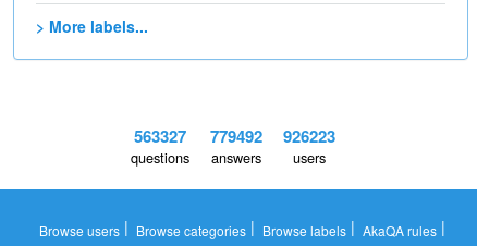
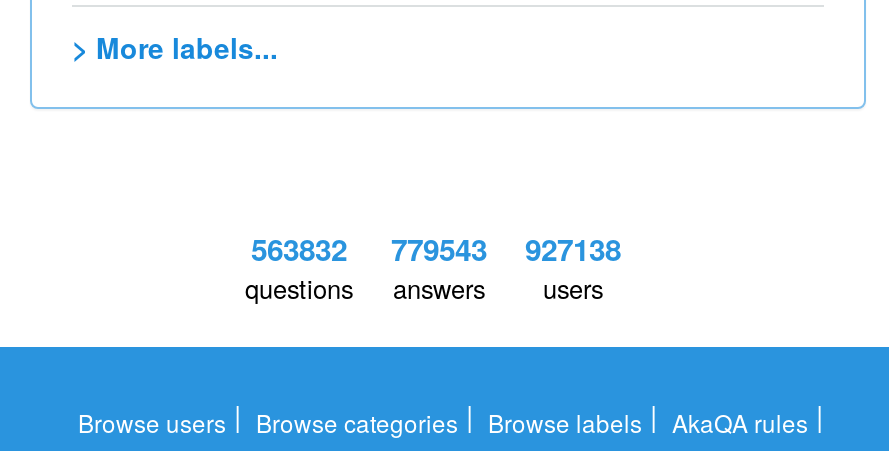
[133,124,186,148] 563327 -> [251,227,347,271] 563832
[210,124,262,148] 779492 -> [391,227,487,271] 779543
[283,124,335,148] 926223 -> [525,227,621,271] 927138

